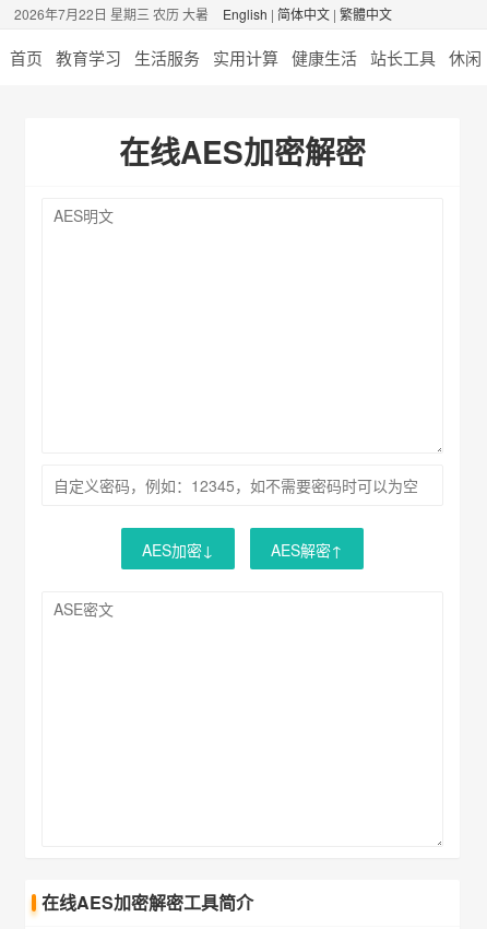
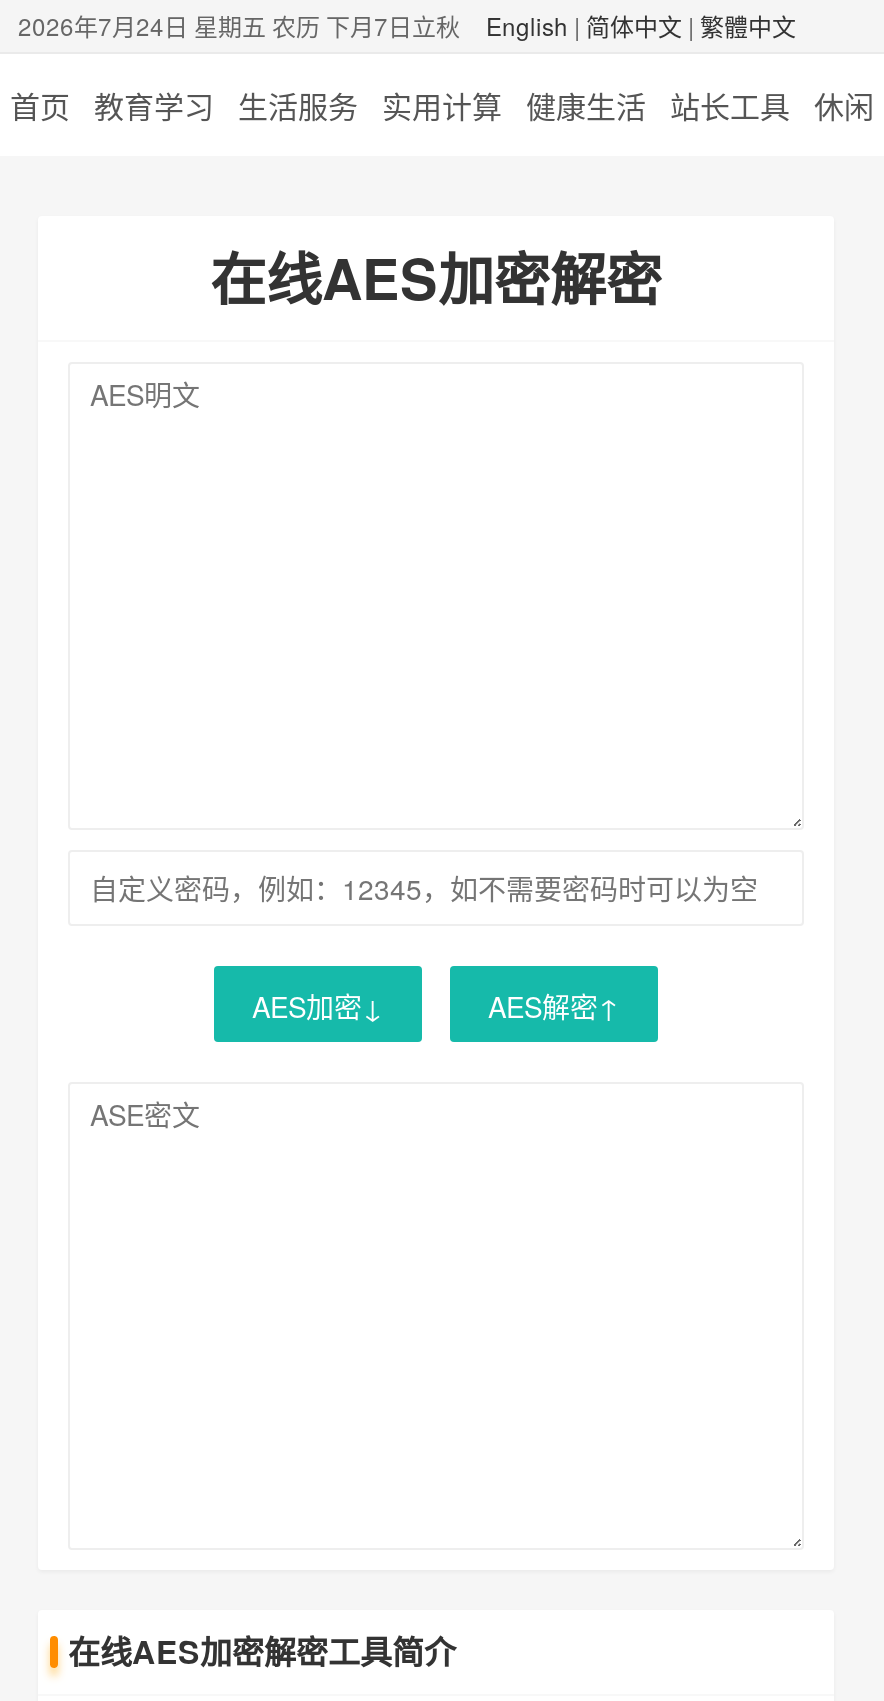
[14,4,209,23] 2026年7月22日 星期三 农历 大暑 -> [18,8,460,42] 2026年7月24日 星期五 农历 下月7日立秋

